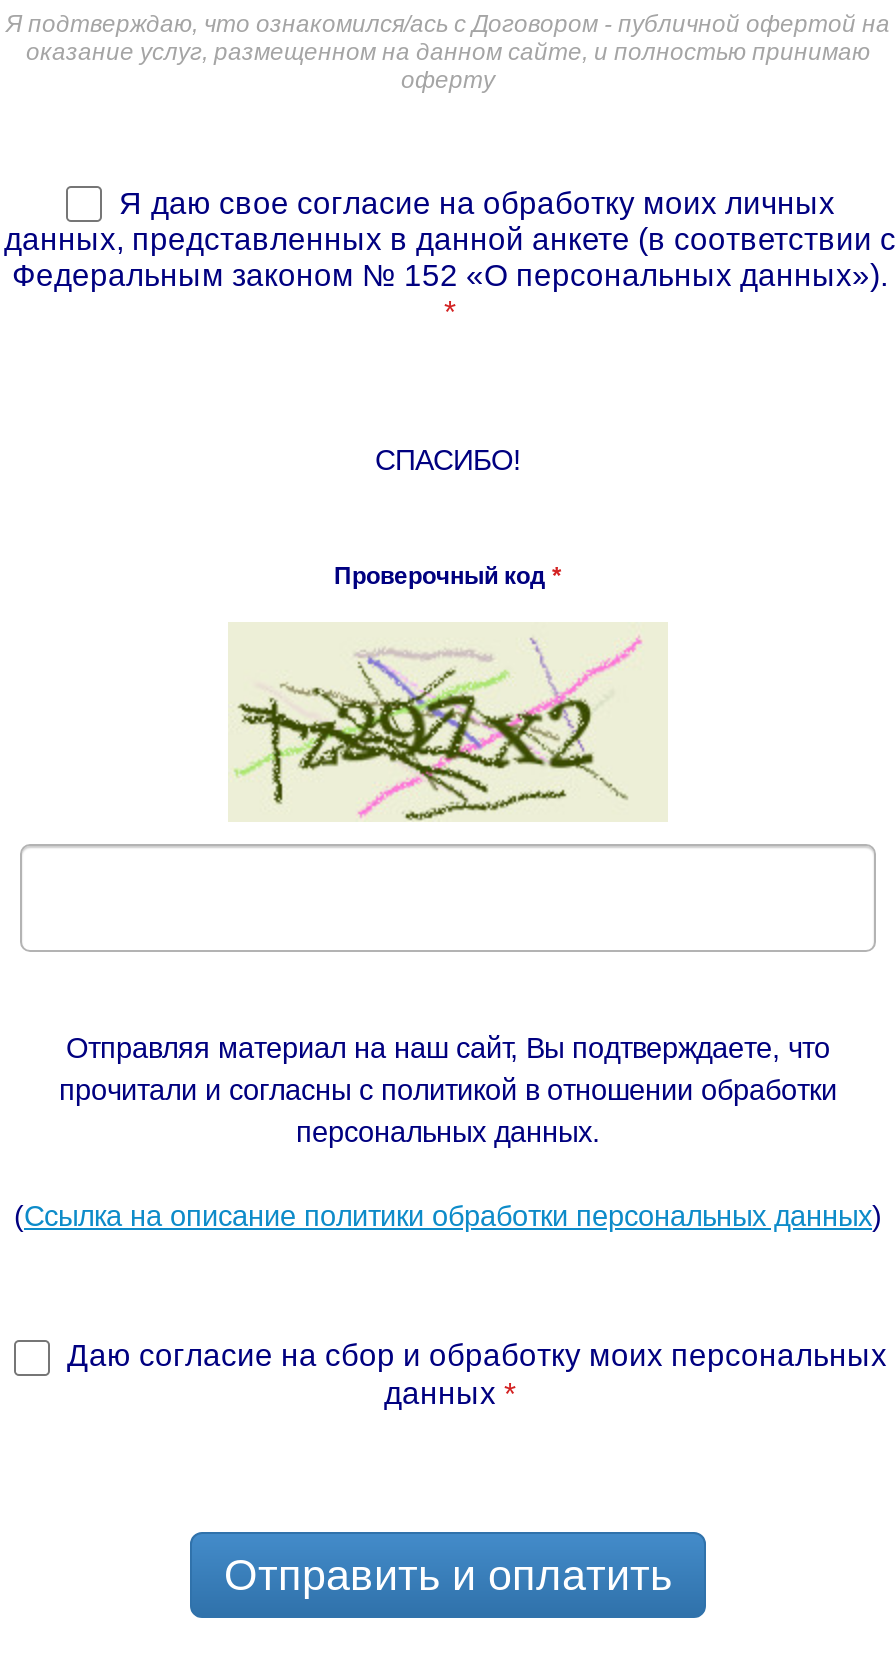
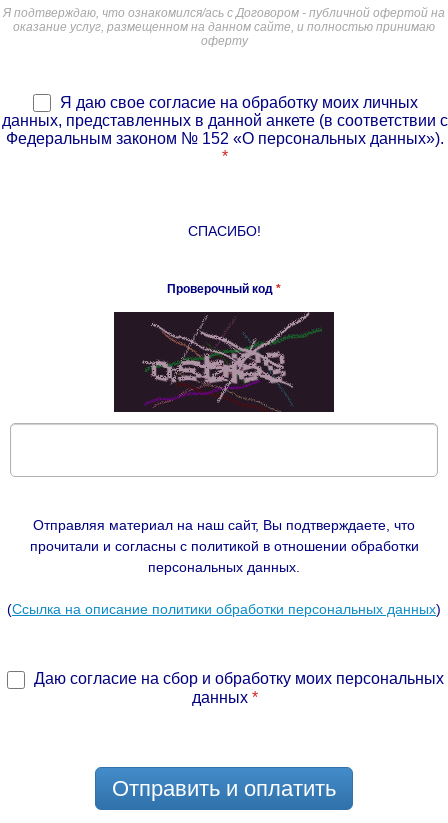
[228,622,668,822] [image] -> [113,311,335,413] [image]

